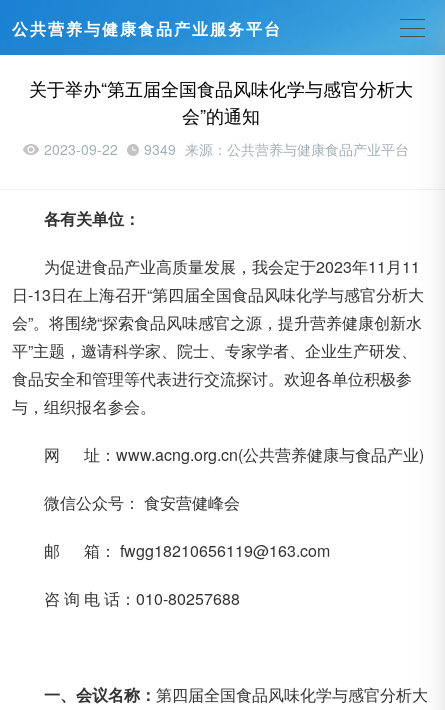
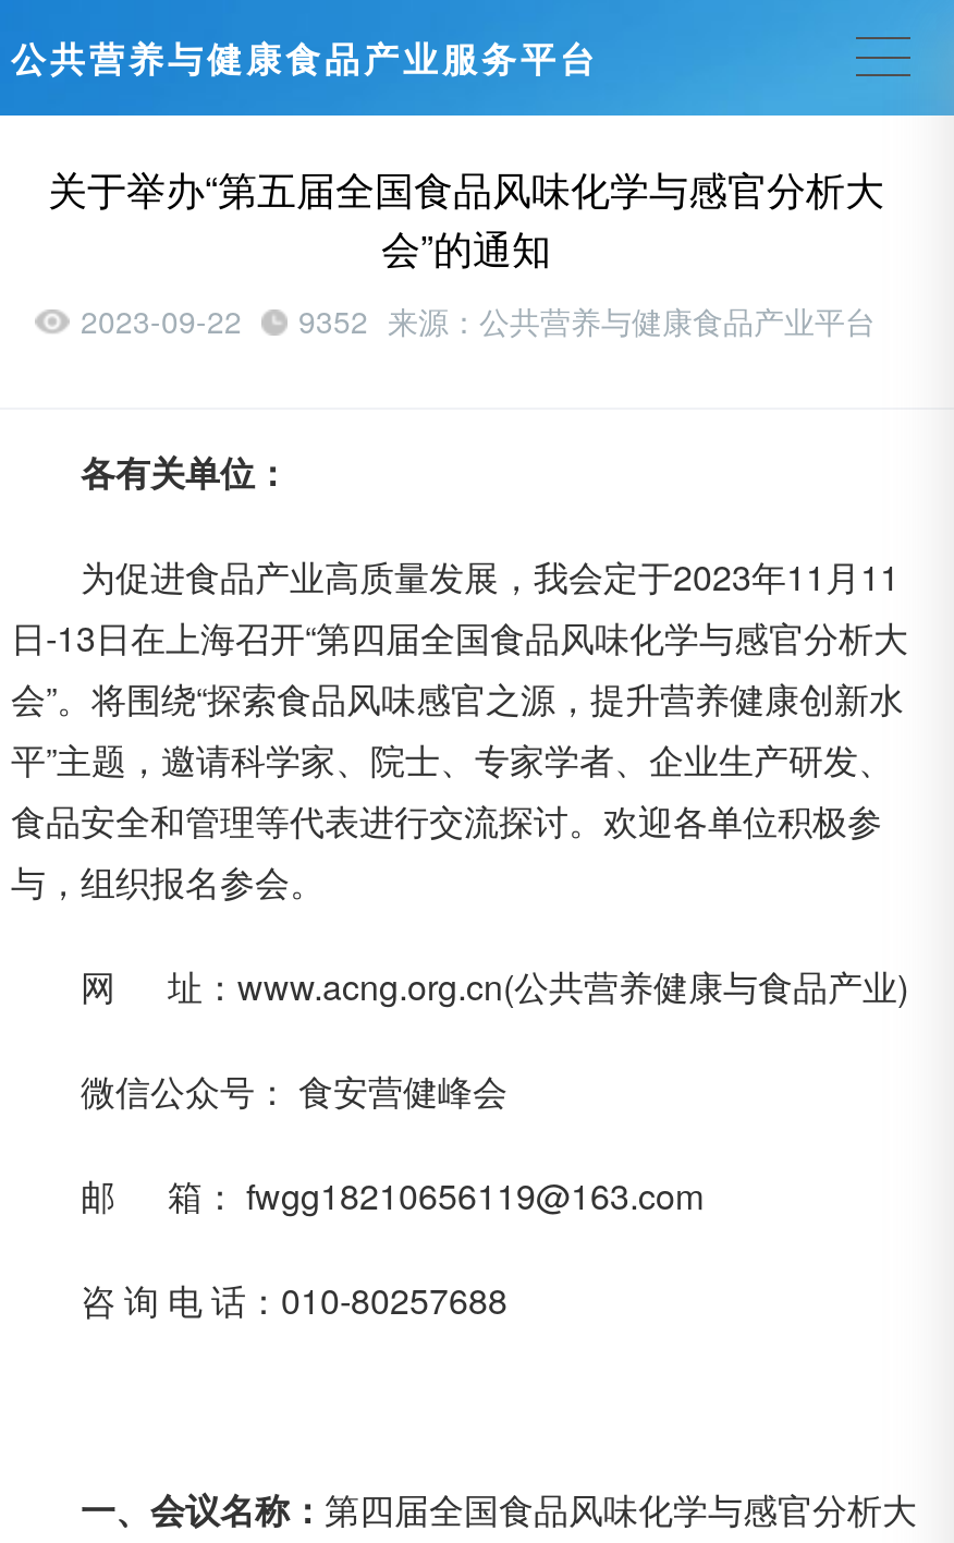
[144,139,409,159] 9349 来源：公共营养与健康食品产业平台 -> [298,299,876,342] 9352 来源：公共营养与健康食品产业平台

